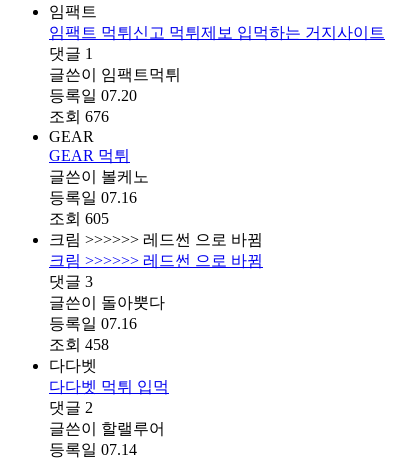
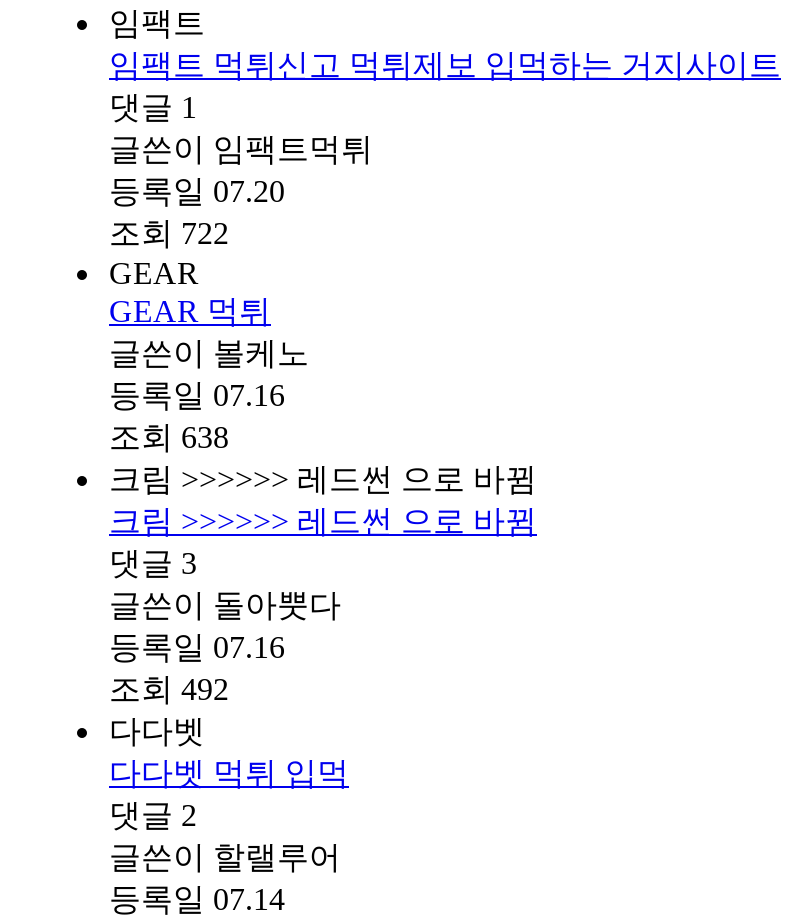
[49,108,109,125] 조회 676 -> [109,216,229,250] 조회 722
[49,210,109,227] 조회 605 -> [109,420,229,454] 조회 638
[49,336,109,353] 조회 458 -> [109,672,229,706] 조회 492

